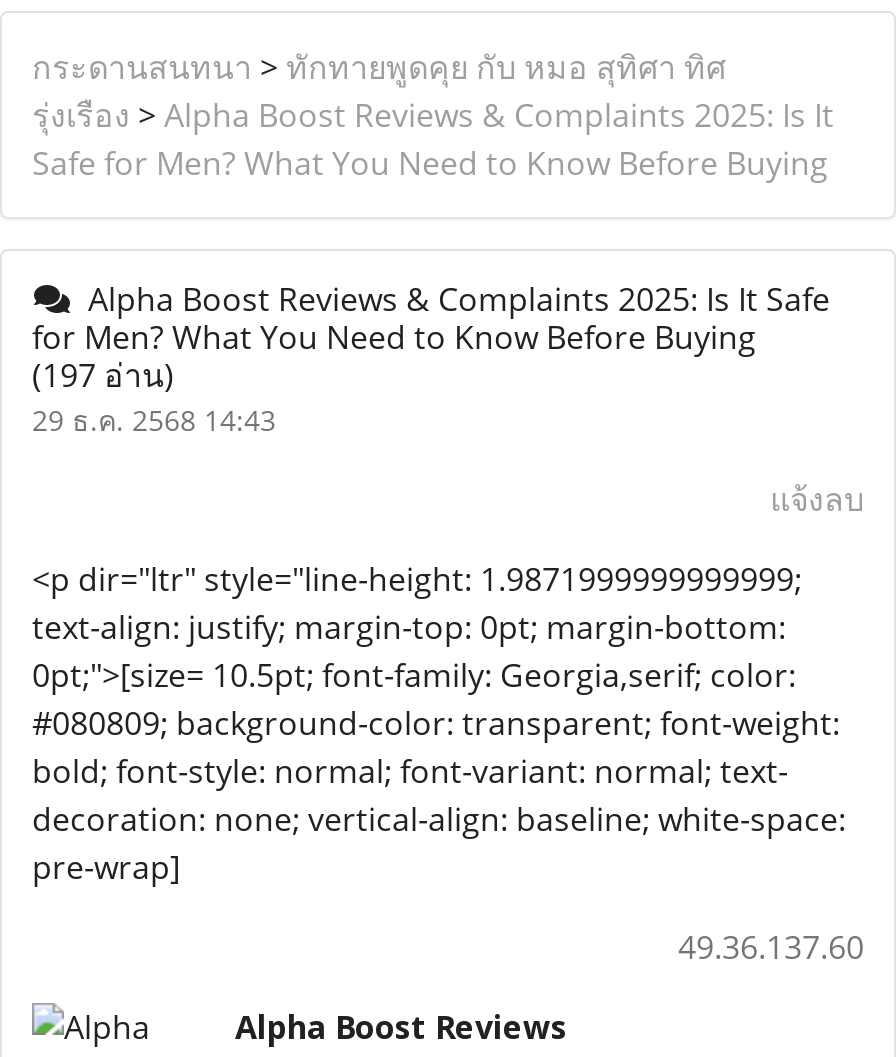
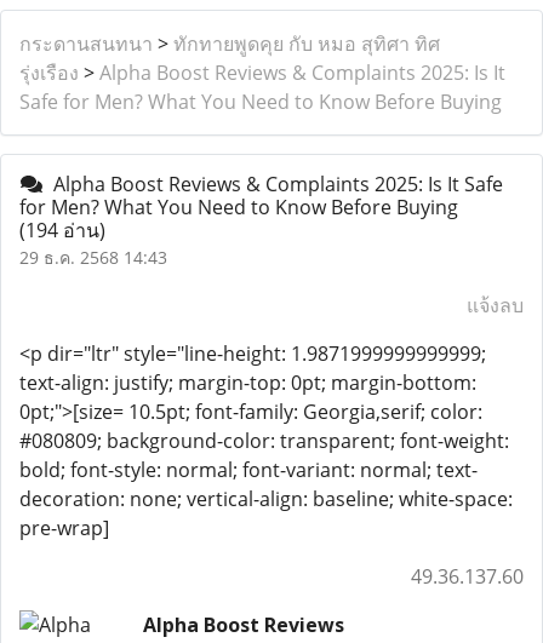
[32,353,174,397] (197 อ่าน) -> [19,217,105,243] (194 อ่าน)

